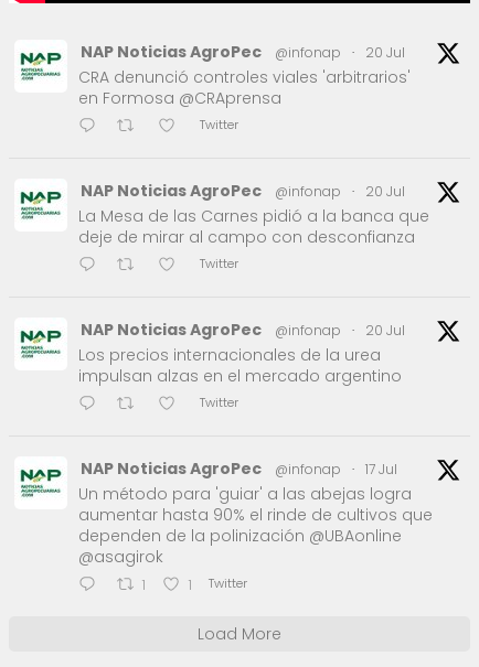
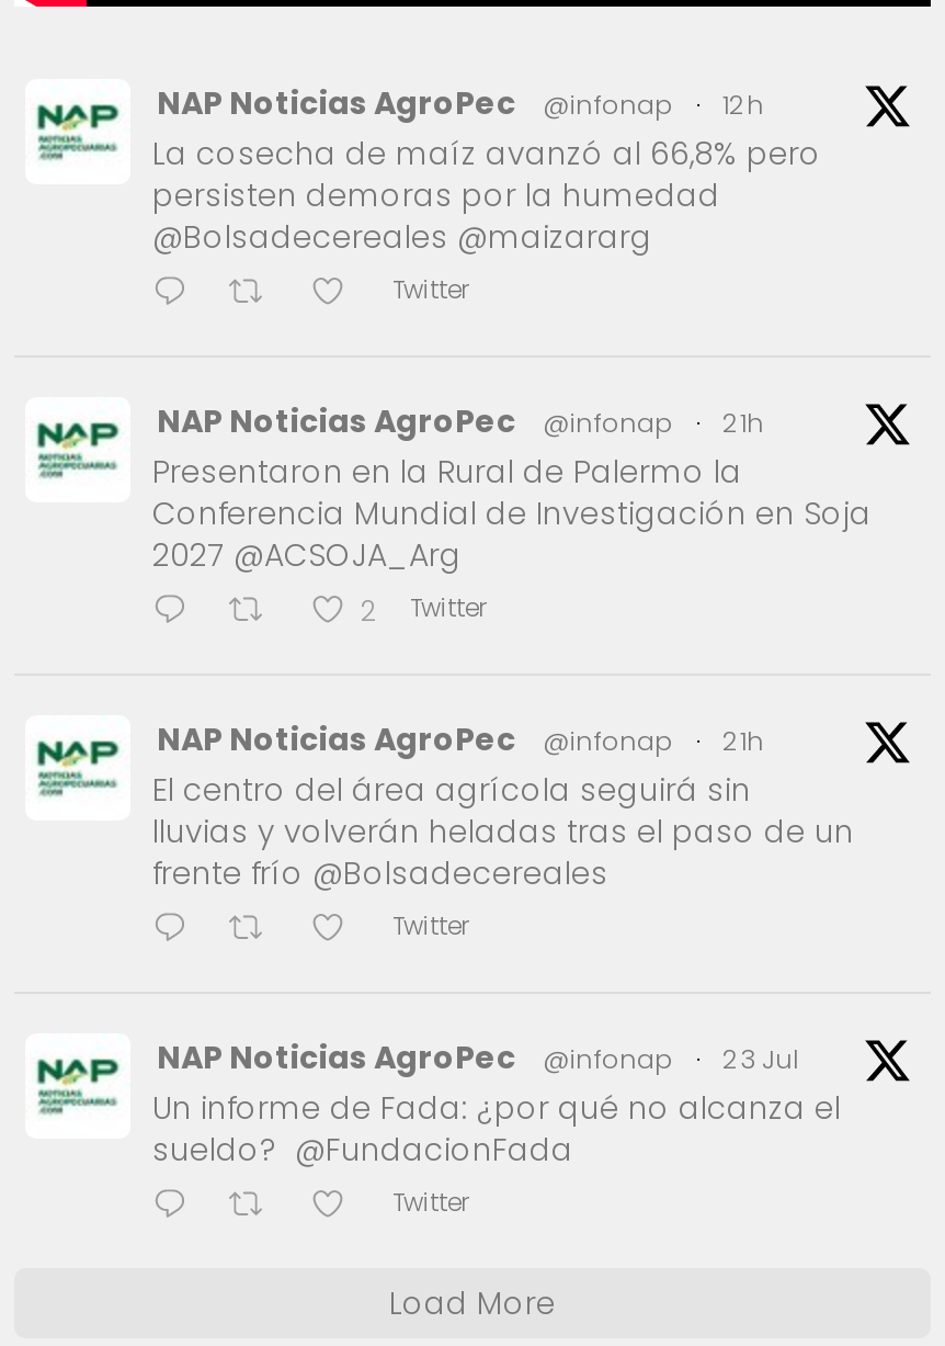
[78,43,411,109] 20 Jul | CRA denunció controles viales 'arbitrarios' | en Formosa @CRAprensa -> [152,85,821,258] 12h | La cosecha de maíz avanzó al 66,8% pero | persisten demoras por la humedad | @Bolsadecereales @maizararg
[78,182,429,248] 20 Jul | La Mesa de las Carnes pidió a la banca que | deje de mirar al campo con desconfianza -> [152,403,872,630] 21h | Presentaron en la Rural de Palermo la | Conferencia Mundial de Investigación en Soja | 2027 @ACSOJA_Arg | 2
moved [15,255,341,362] -> [27,591,674,803]: [image] | Twitter | NAP Noticias AgroPec | @infonap
[78,321,405,387] 20 Jul | Los precios internacionales de la urea | impulsan alzas en el mercado argentino -> [152,721,854,895] 21h | El centro del área agrícola seguirá sin | lluvias y volverán heladas tras el paso de un | frente frío @Bolsadecereales
moved [15,394,341,501] -> [27,909,674,1121]: [image] | Twitter | NAP Noticias AgroPec | @infonap
[78,460,433,594] 17 Jul | Un método para 'guiar' a las abejas logra | aumentar hasta 90% el rinde de cultivos que | dependen de la polinización @UBAonline | @asagirok | 1 | 1 -> [152,1040,841,1171] 23 Jul | Un informe de Fada: ¿por qué no alcanza el | sueldo? @FundacionFada

